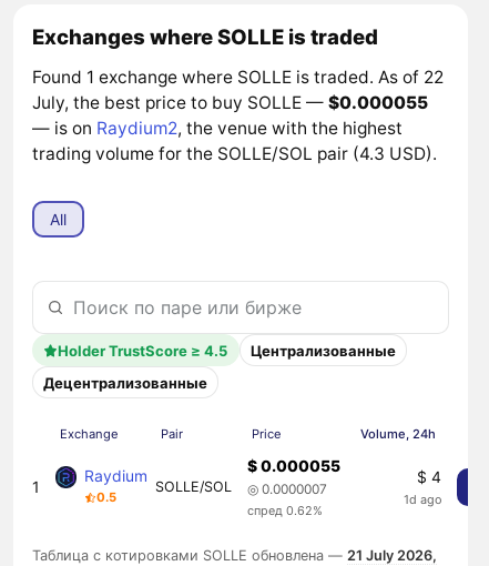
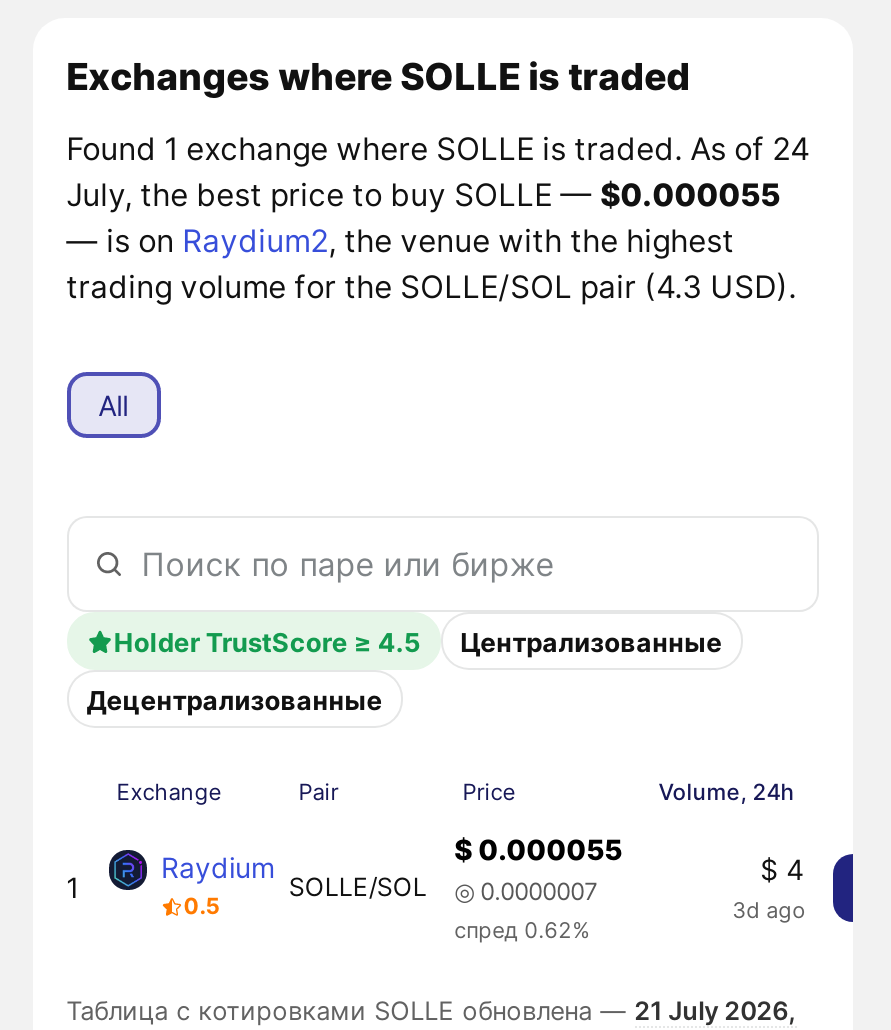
[32,66,443,87] Found 1 exchange where SOLLE is traded. As of 22 -> [66,130,810,168] Found 1 exchange where SOLLE is traded. As of 24
[403,491,441,507] 1d ago -> [732,895,804,923] 3d ago

